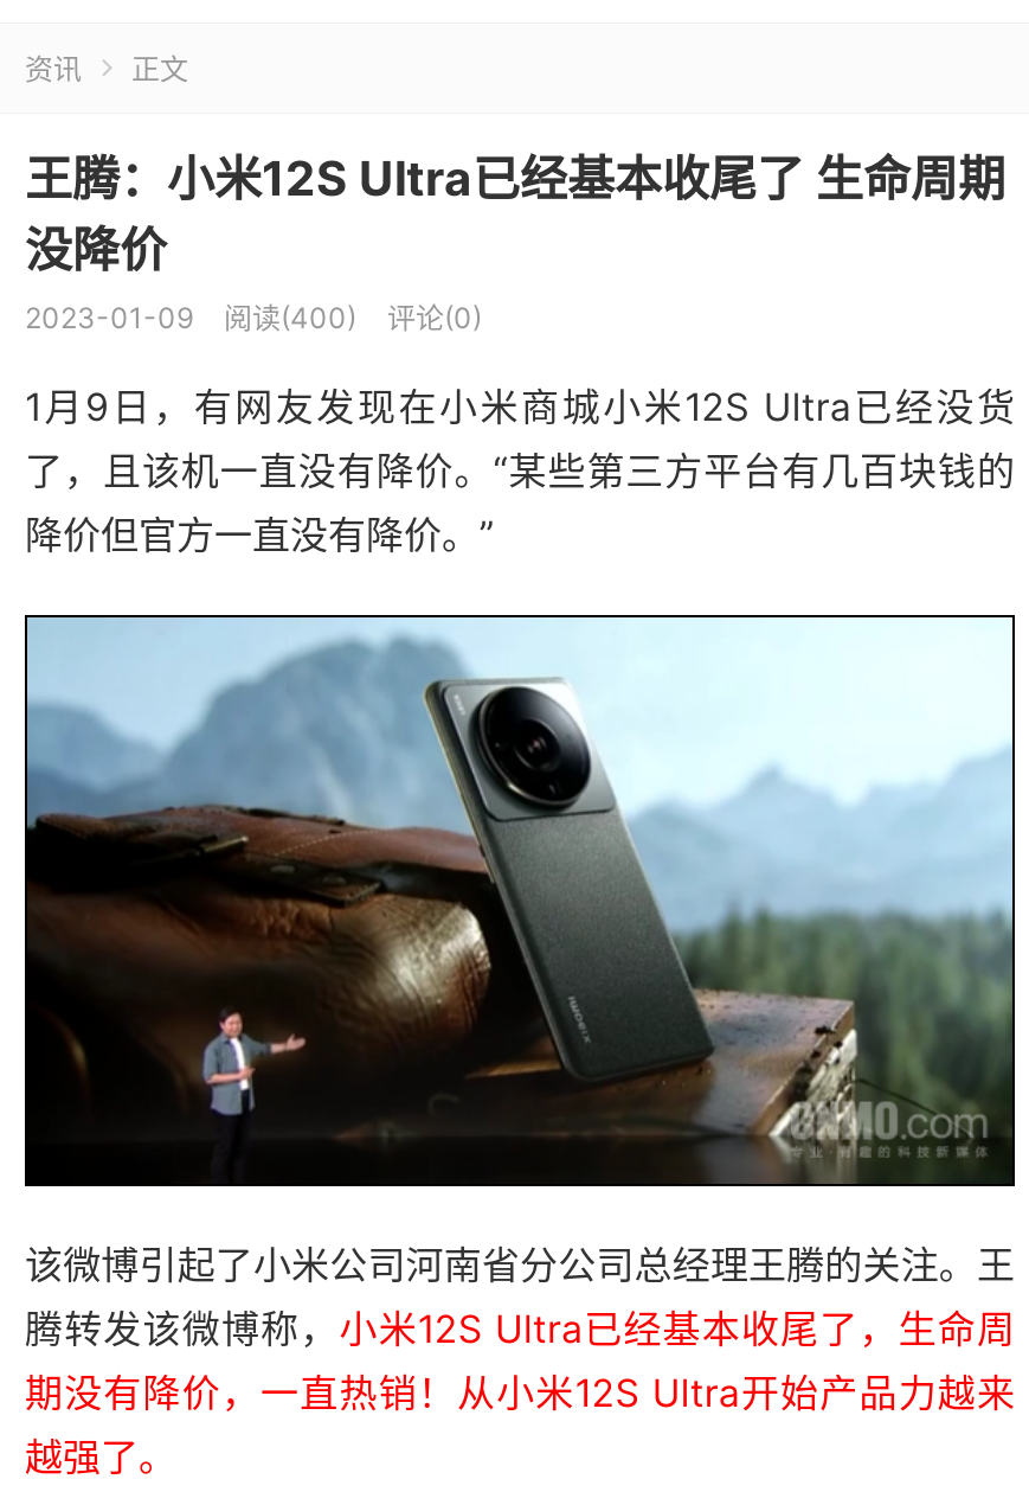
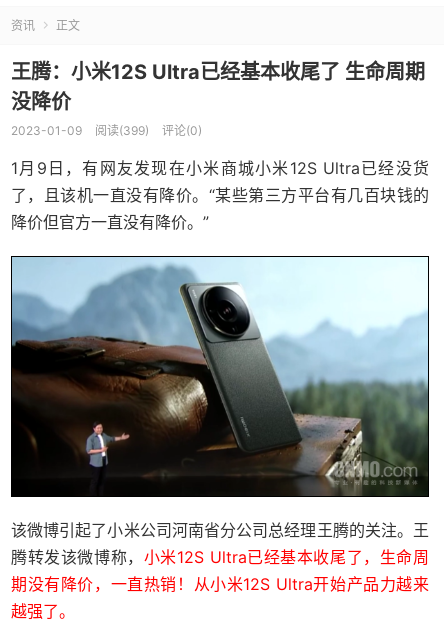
[25,300,482,335] 2023-01-09 阅读(400) 评论(0) -> [11,123,202,138] 2023-01-09 阅读(399) 评论(0)

